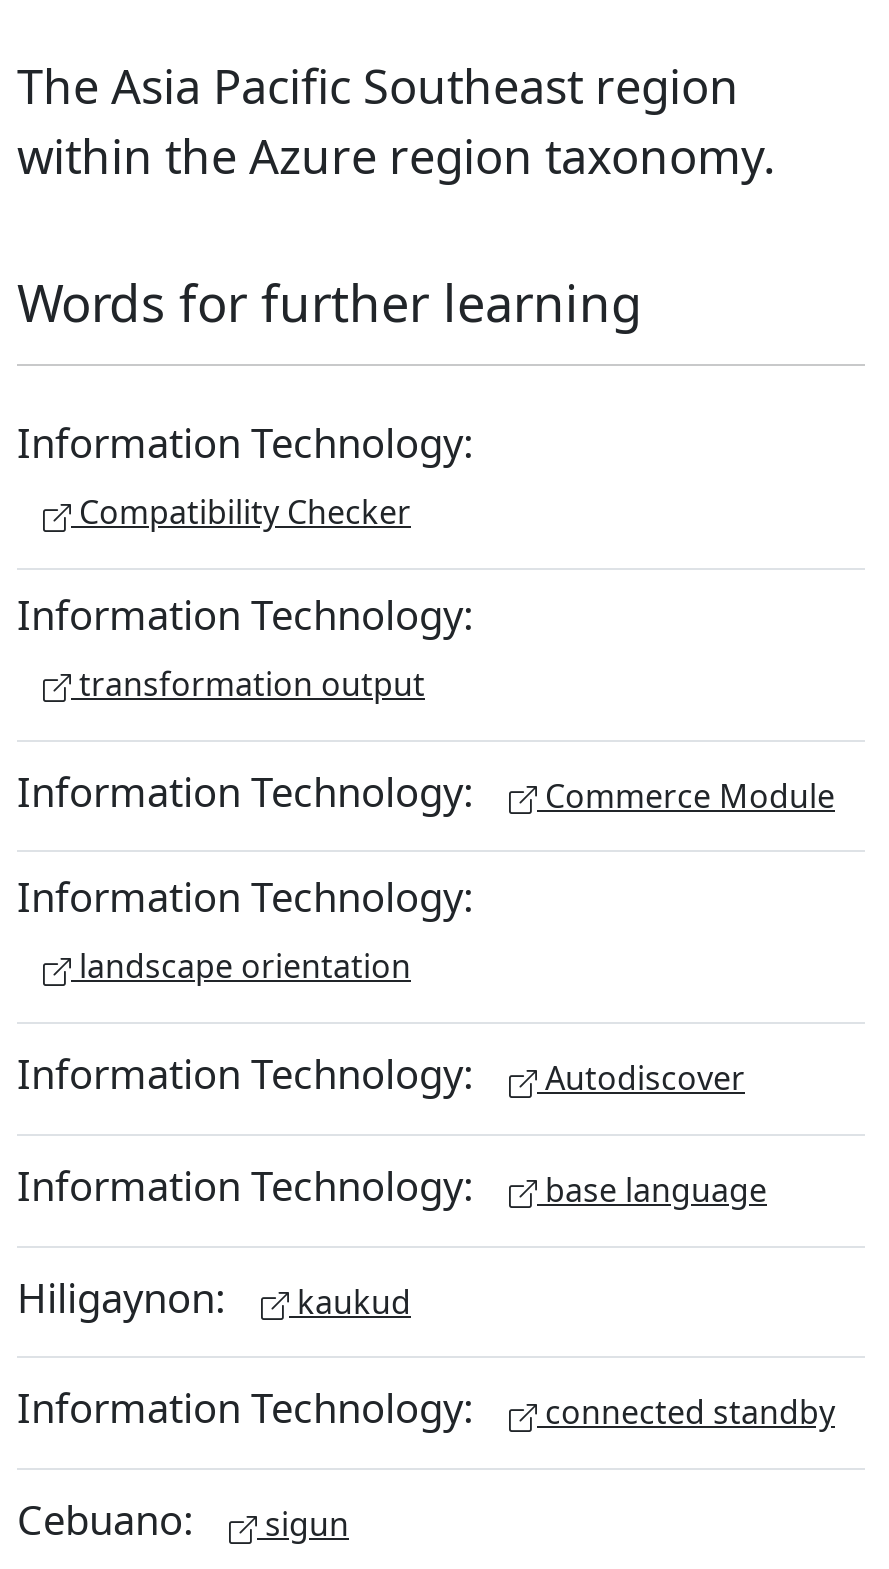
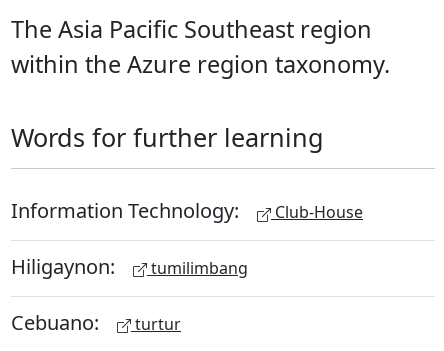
[17,490,835,1213] Compatibility Checker | Information Technology: | transformation output | Information Technology: | Commerce Module | Information Technology: | landscape orientation | Information Technology: | Autodiscover | Information Technology: | base language -> [271,201,363,223] Club-House
[17,1279,835,1436] kaukud | Information Technology: | connected standby -> [147,257,248,279] tumilimbang
[257,1502,349,1546] sigun -> [131,312,181,334] turtur

